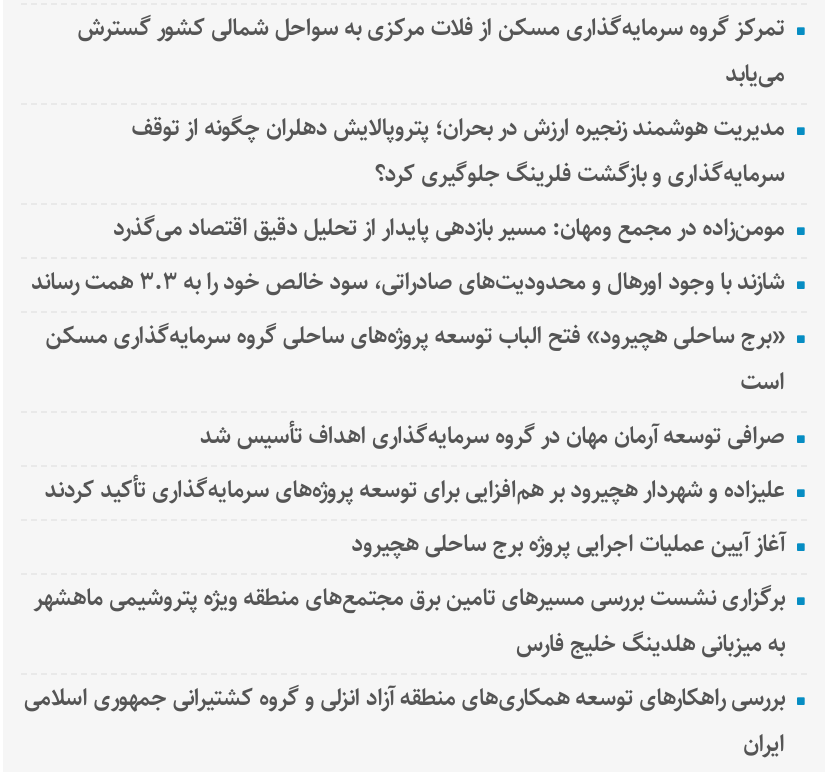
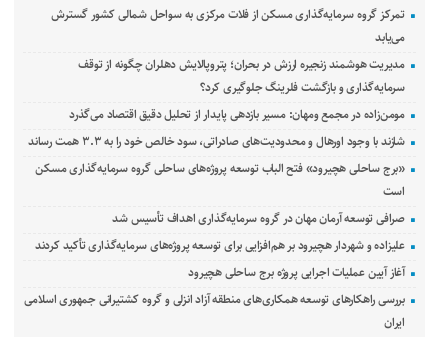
[34,579,785,663] برگزاری نشست بررسی مسیرهای تامین برق مجتمع‌های منطقه ویژه پتروشیمی ماهشهر | به میزبانی هلدینگ خلیج فارس -> none

